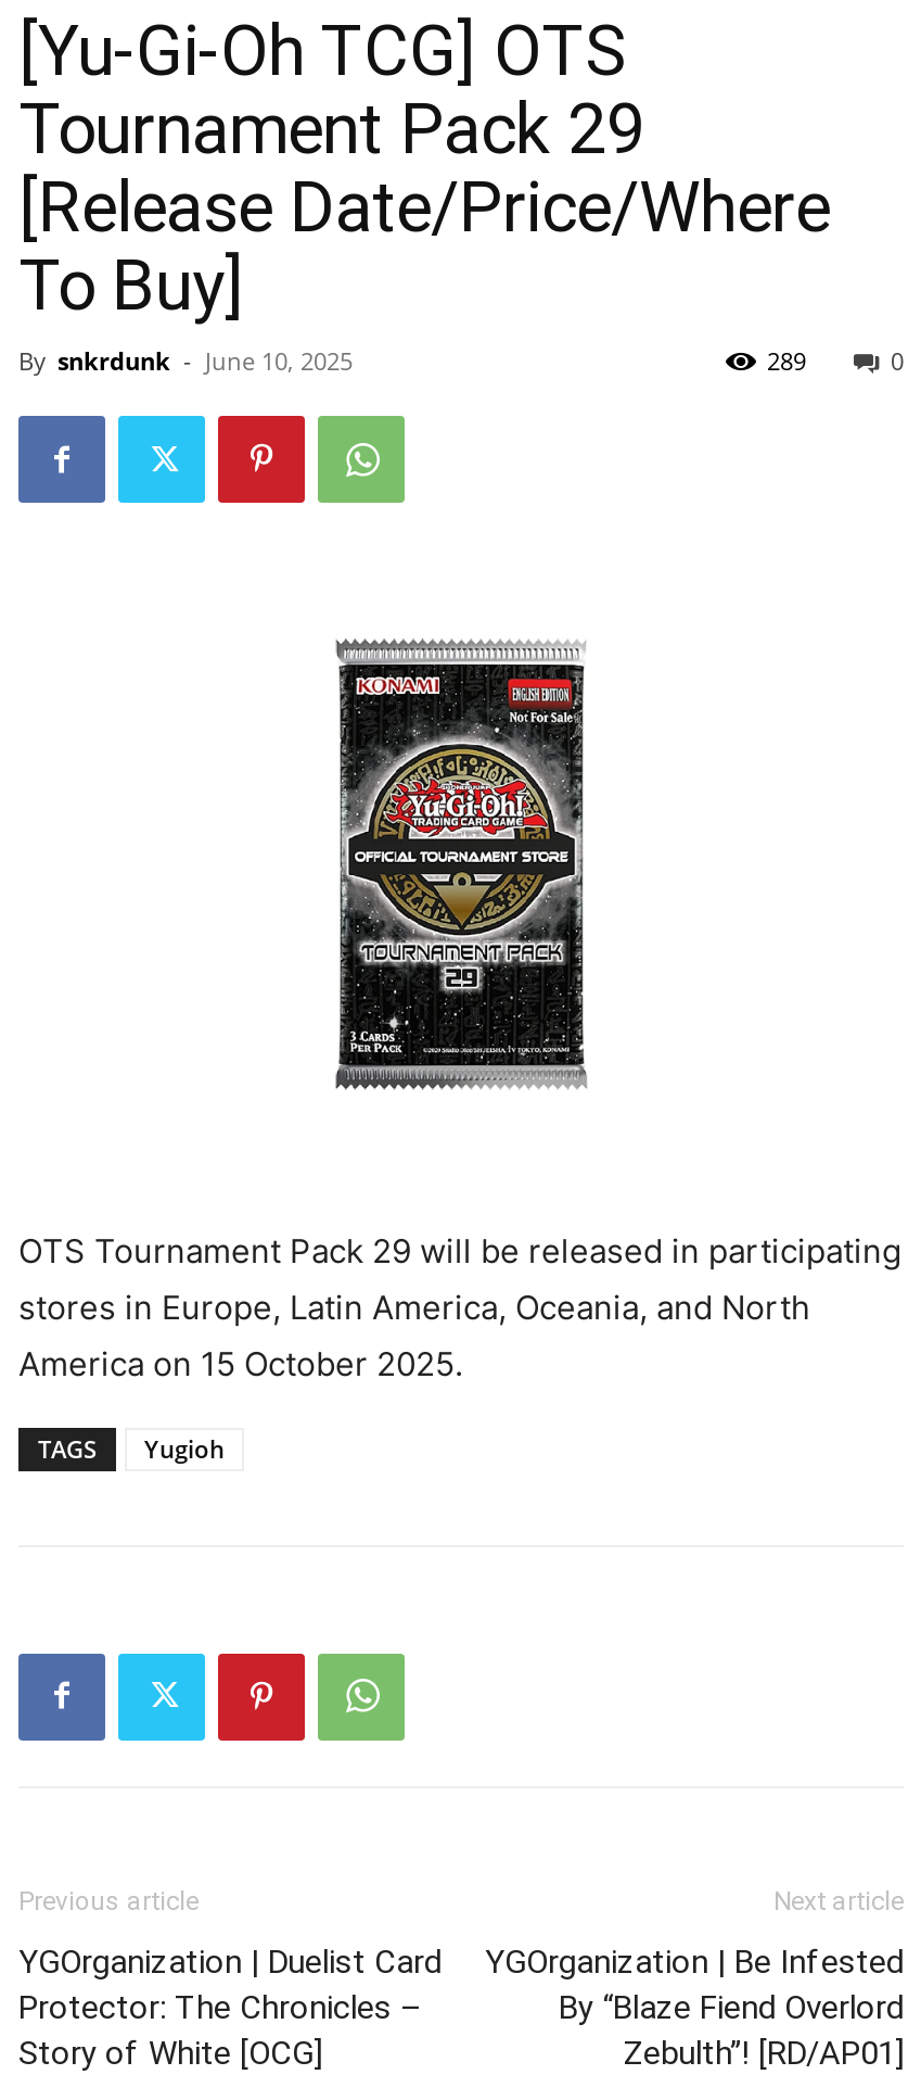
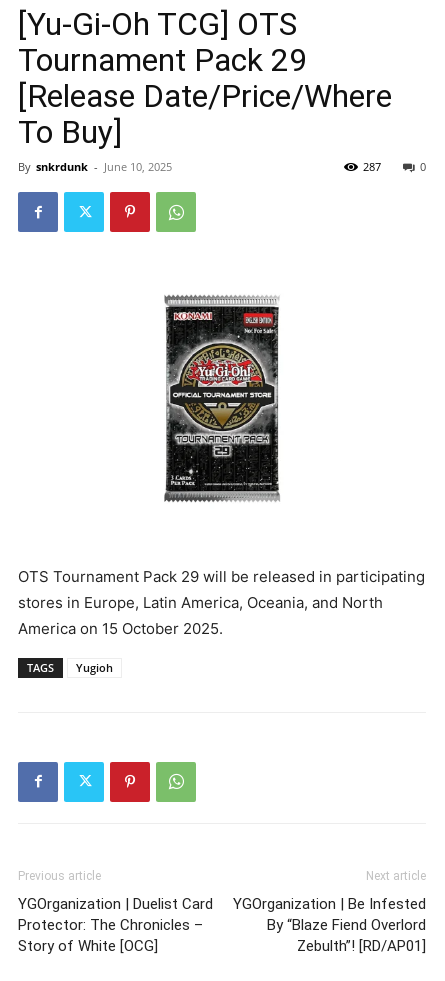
[767,344,806,377] 289 -> [363,159,381,174] 287

